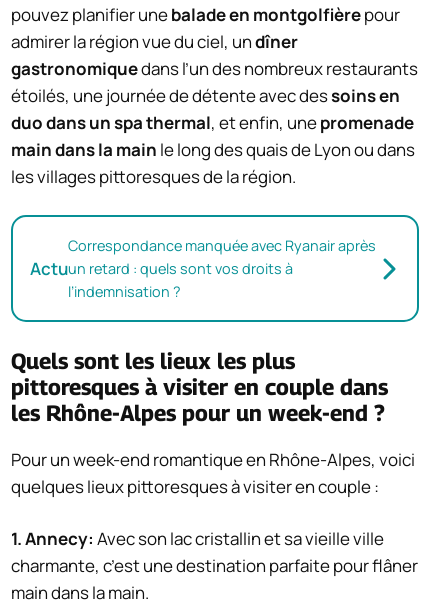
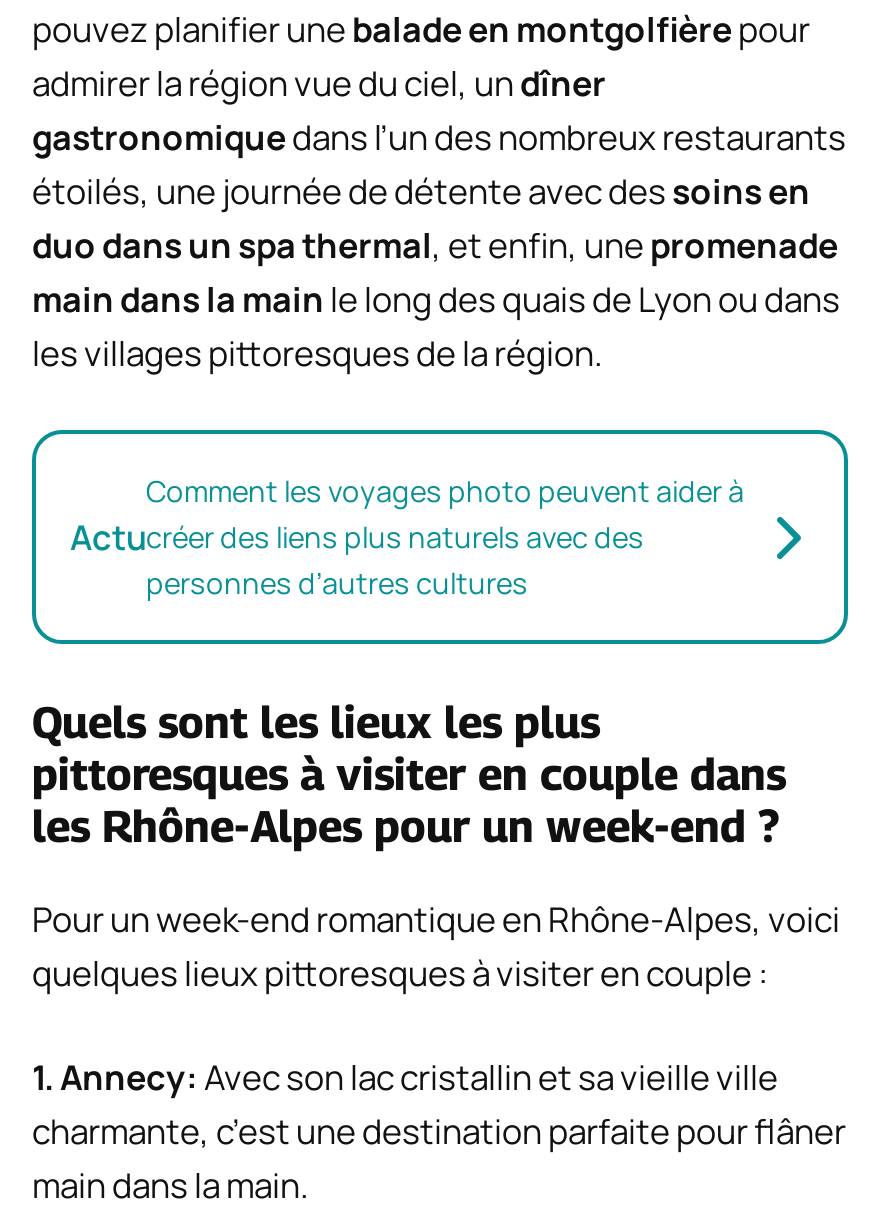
[68,236,376,301] Correspondance manquée avec Ryanair après | un retard : quels sont vos droits à | l’indemnisation ? -> [146,472,744,602] Comment les voyages photo peuvent aider à | créer des liens plus naturels avec des | personnes d’autres cultures

